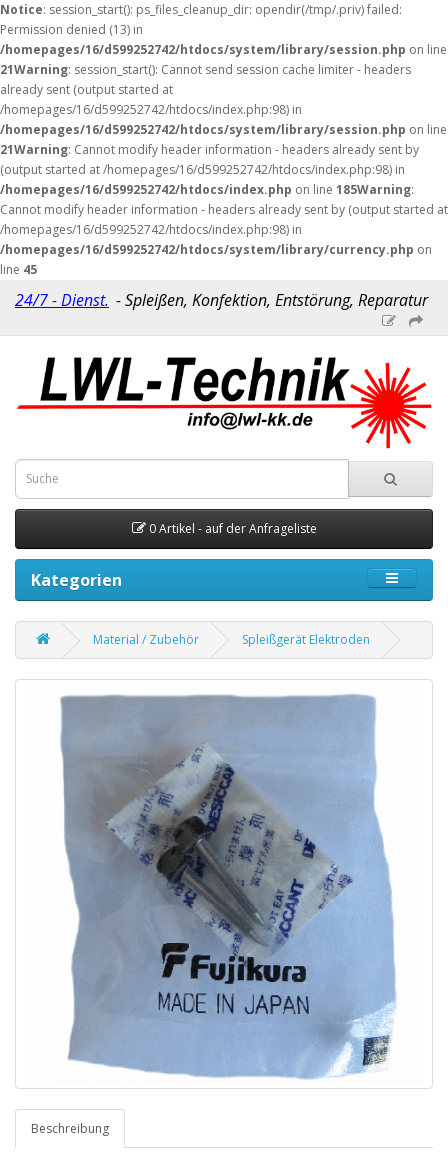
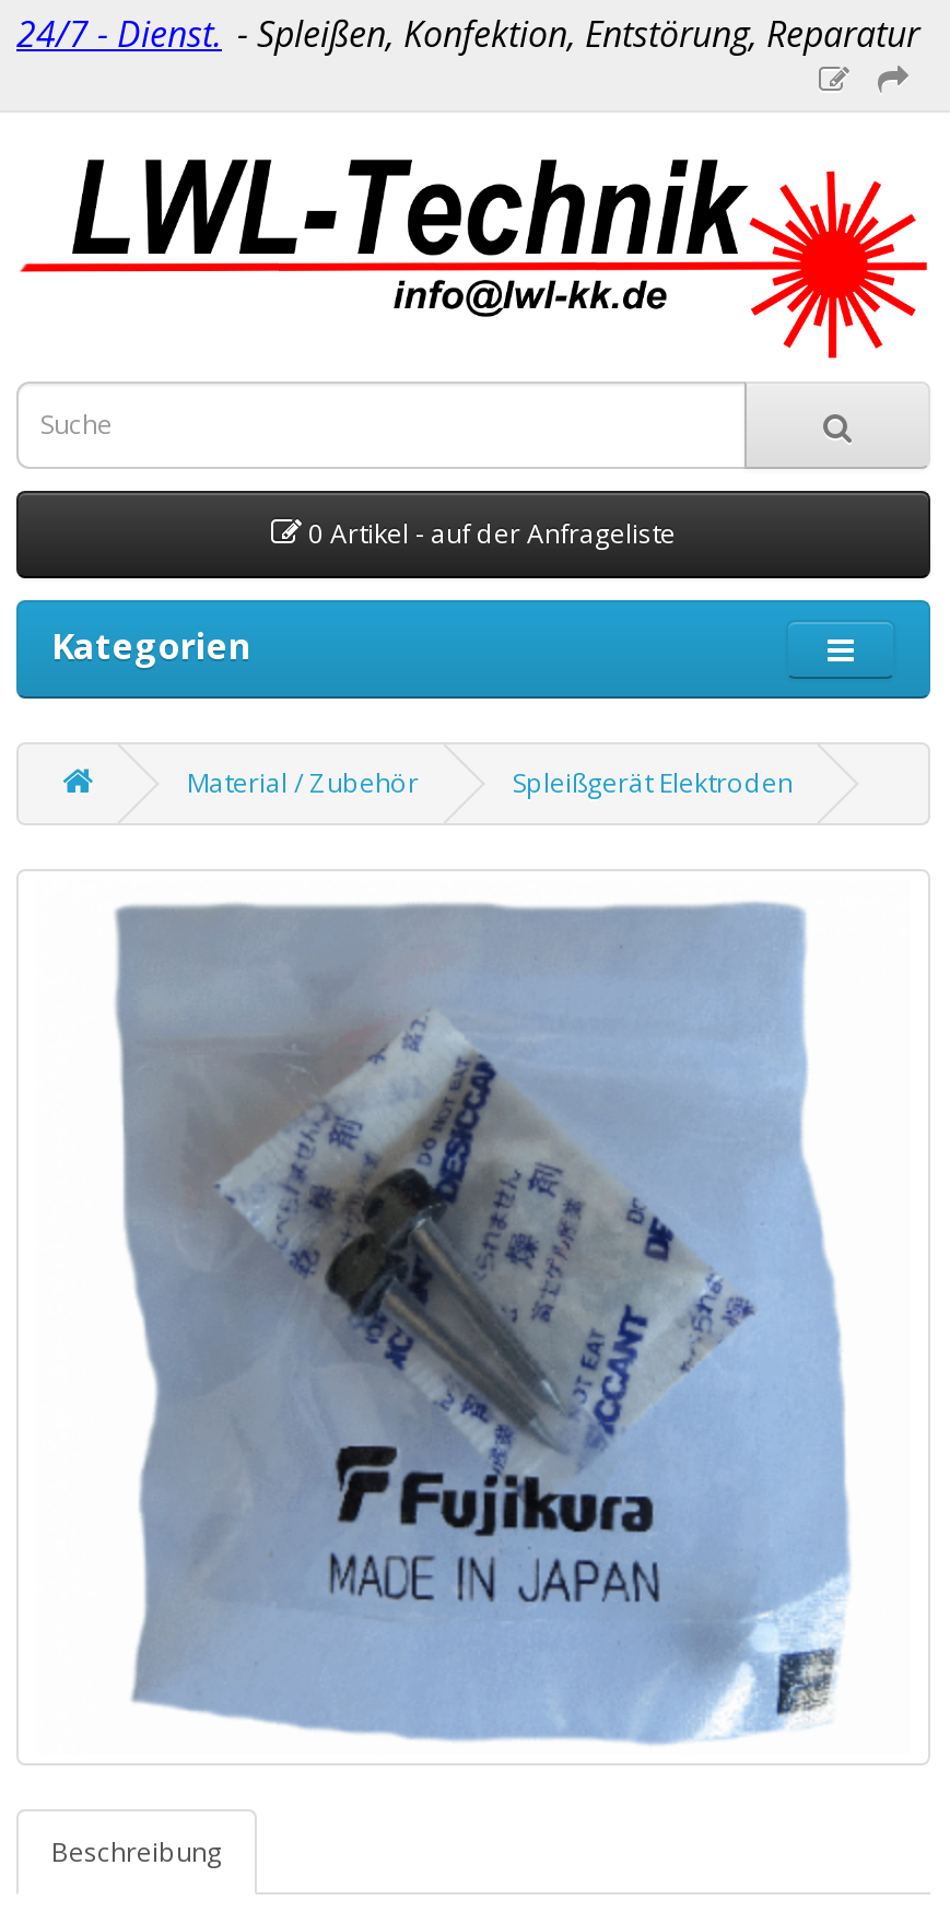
[0,1,448,278] Notice: session_start(): ps_files_cleanup_dir: opendir(/tmp/.priv) failed: | Permission denied (13) in | /homepages/16/d599252742/htdocs/system/library/session.php on line | 21Warning: session_start(): Cannot send session cache limiter - headers | already sent (output started at | /homepages/16/d599252742/htdocs/index.php:98) in | /homepages/16/d599252742/htdocs/system/library/session.php on line | 21Warning: Cannot modify header information - headers already sent by | (output started at /homepages/16/d599252742/htdocs/index.php:98) in | /homepages/16/d599252742/htdocs/index.php on line 185Warning: | Cannot modify header information - headers already sent by (output started at | /homepages/16/d599252742/htdocs/index.php:98) in | /homepages/16/d599252742/htdocs/system/library/currency.php on | line 45 -> none

